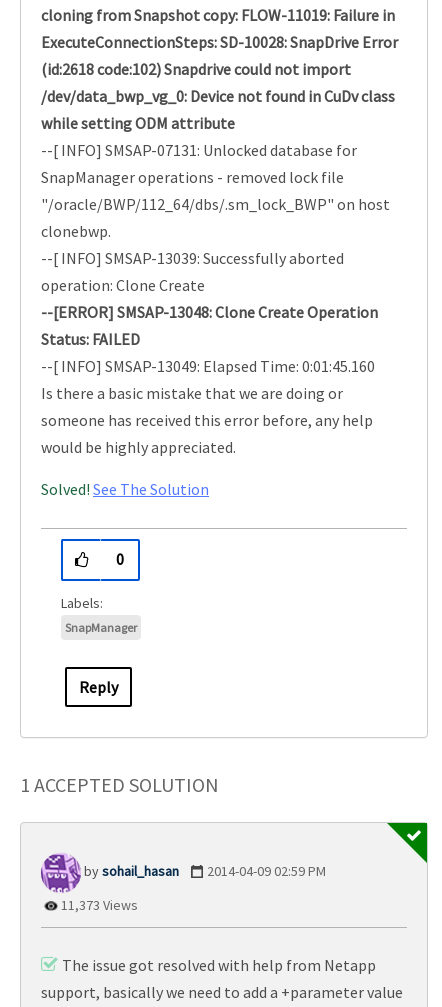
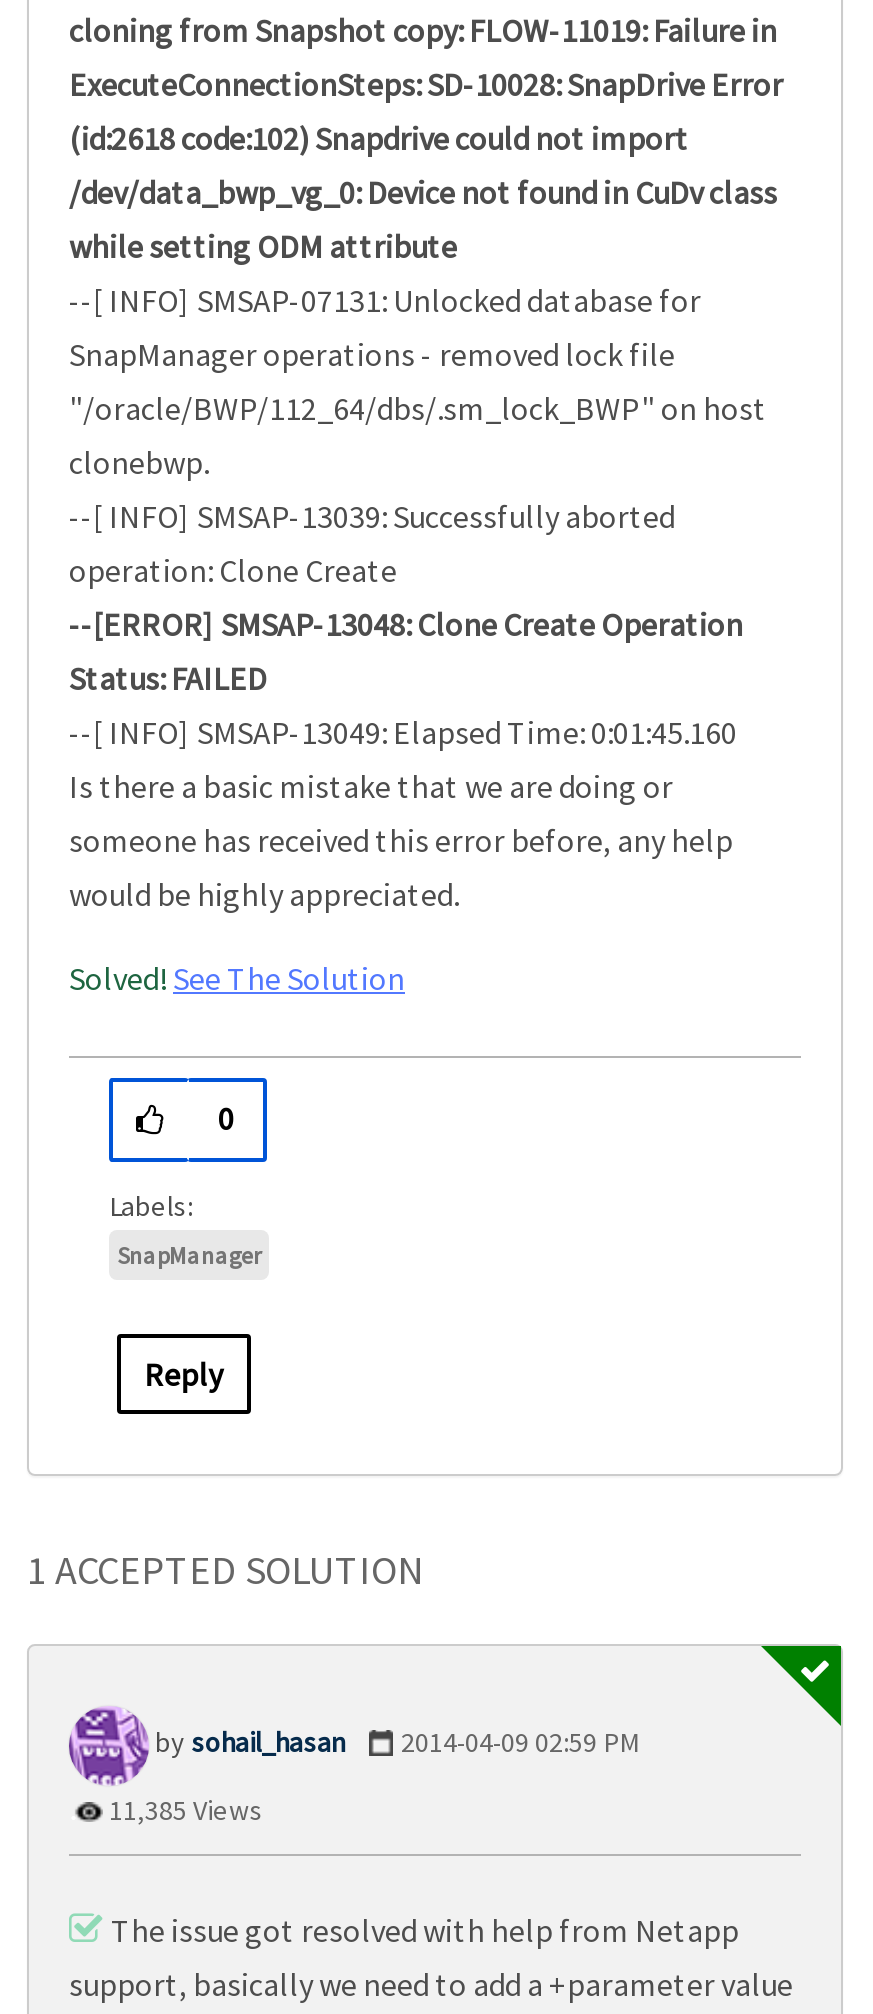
[58,896,138,914] 11,373 Views -> [103,1792,263,1828] 11,385 Views

